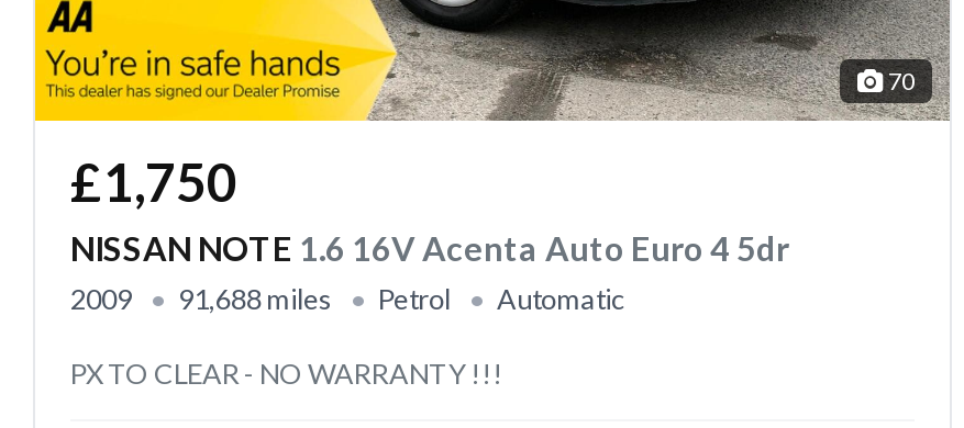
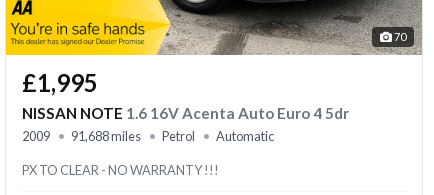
[70,149,237,213] £1,750 -> [22,68,98,97] £1,995

